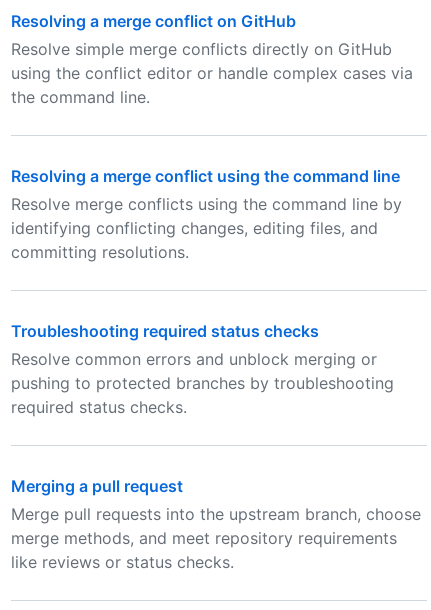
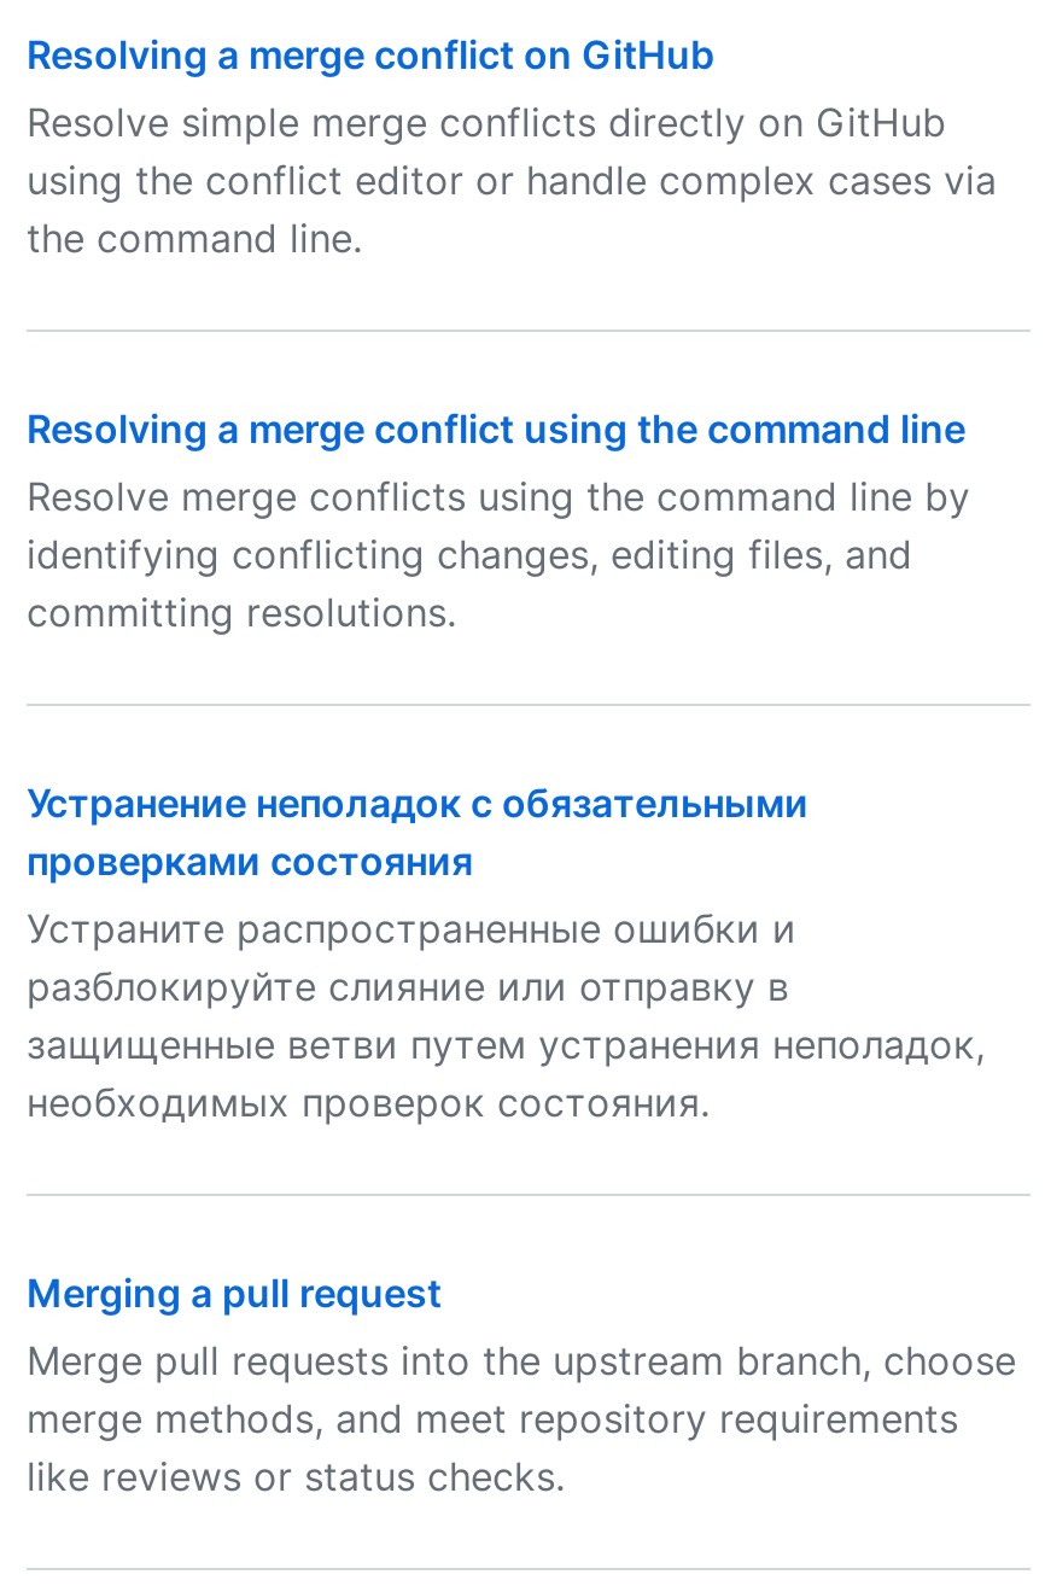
[11,321,394,417] Troubleshooting required status checks | Resolve common errors and unblock merging or | pushing to protected branches by troubleshooting | required status checks. -> [27,778,985,1126] Устранение неполадок с обязательными | проверками состояния | Устраните распространенные ошибки и | разблокируйте слияние или отправку в | защищенные ветви путем устранения неполадок, | необходимых проверок состояния.

